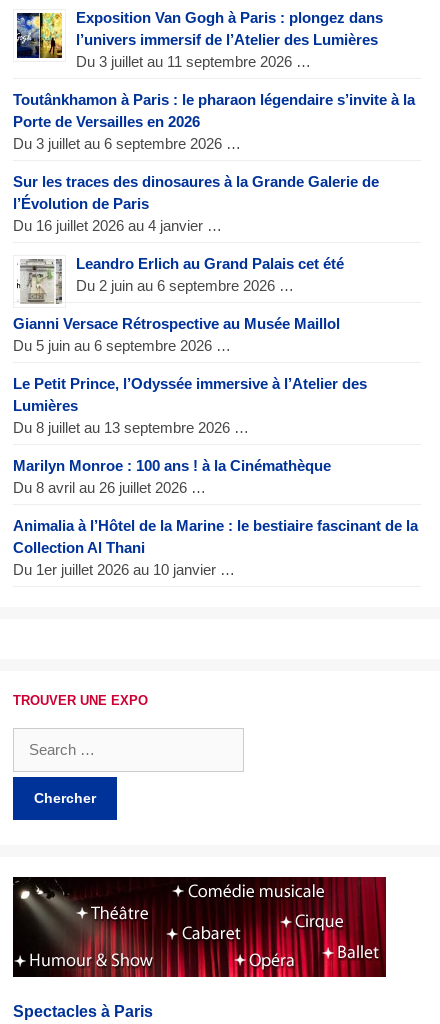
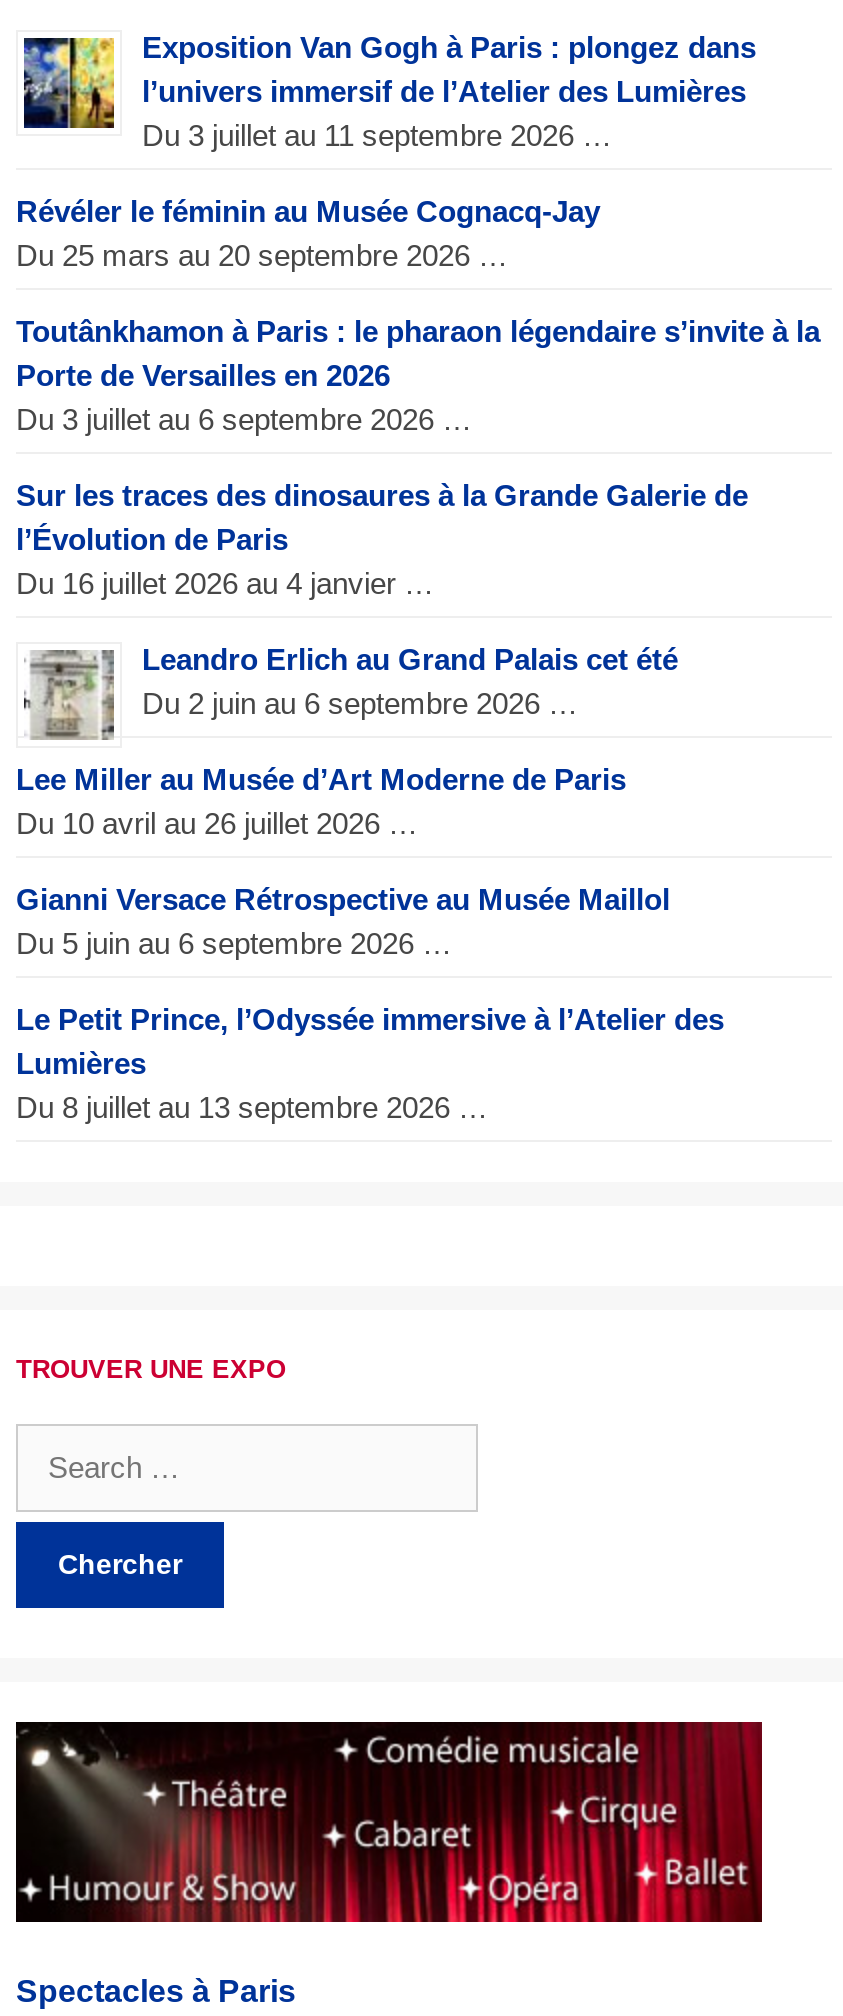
none -> [16,194,600,272] Révéler le féminin au Musée Cognacq-Jay | Du 25 mars au 20 septembre 2026 …
moved [13,91,415,305] -> [16,314,820,742]: [image] | Toutânkhamon à Paris : le pharaon légendaire s’invite à la | Porte de Versailles en 2026 | ... | Leandro Erlich au Grand Palais cet été | Du 2 juin au 6 septembre 2026 …
none -> [16,762,626,840] Lee Miller au Musée d’Art Moderne de Paris | Du 10 avril au 26 juillet 2026 …
moved [13,315,367,436] -> [16,882,724,1124]: Gianni Versace Rétrospective au Musée Maillol | Du 5 juin au 6 septembre 2026 … | Le Petit Prince, l’Odyssée immersive à l’Atelier des | Lumières | Du 8 juillet au 13 septembre 2026 …
[13,457,418,578] Marilyn Monroe : 100 ans ! à la Cinémathèque | Du 8 avril au 26 juillet 2026 … | Animalia à l’Hôtel de la Marine : le bestiaire fascinant de la | Collection Al Thani | Du 1er juillet 2026 au 10 janvier … -> none

